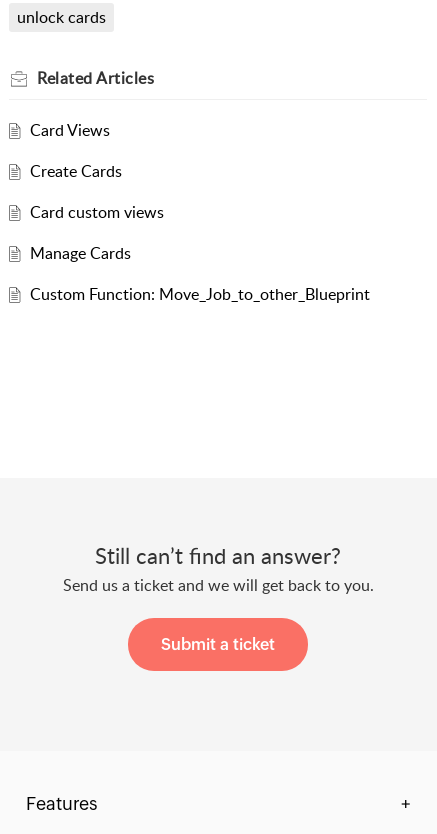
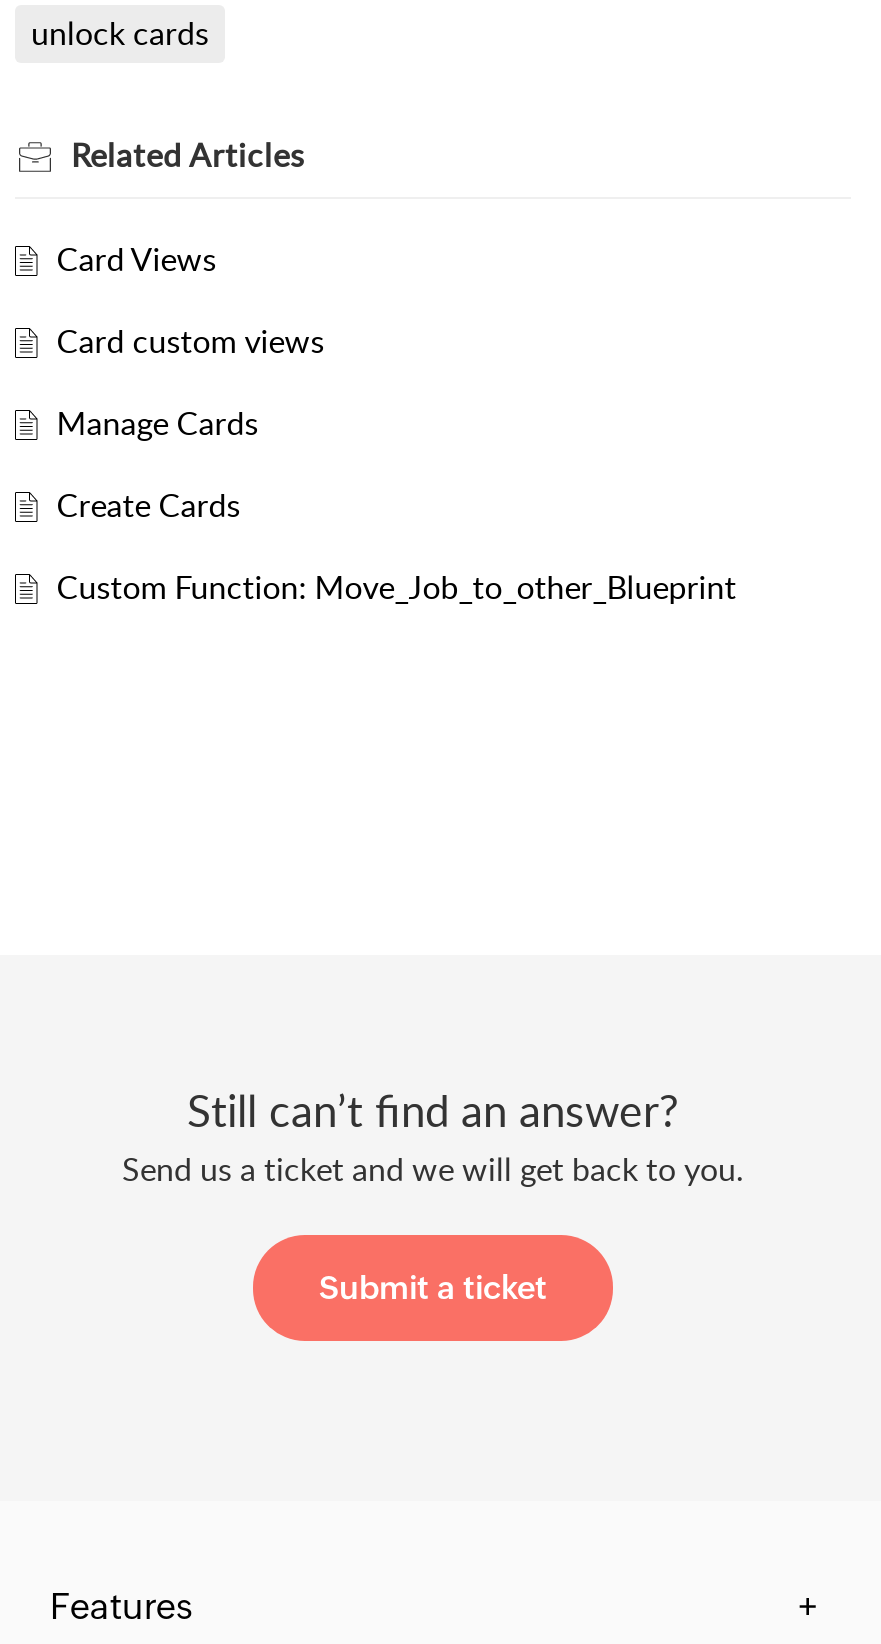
moved [30,160,122,182] -> [57,484,241,528]: Create Cards
moved [30,201,164,264] -> [57,320,325,446]: Card custom views | Manage Cards

